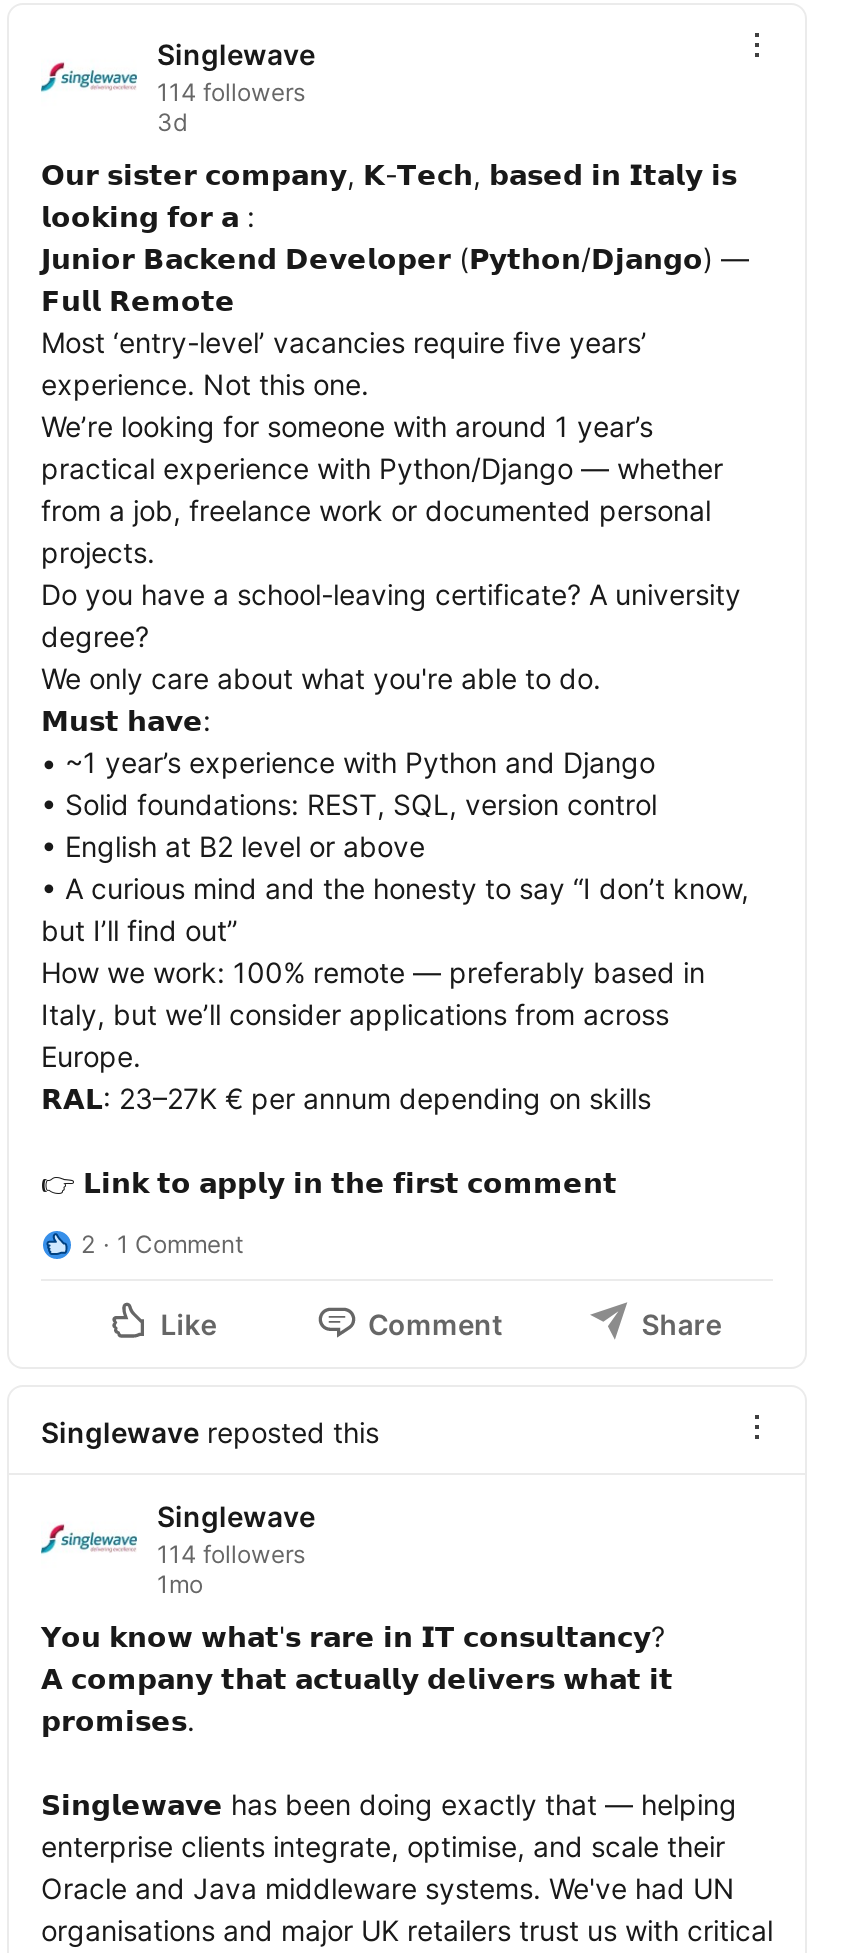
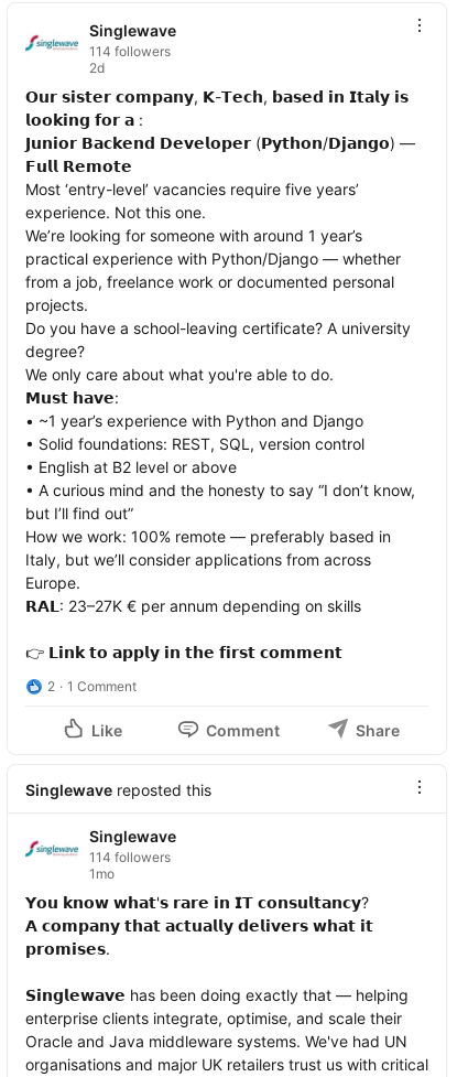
[157,108,187,138] 3d -> [89,60,105,76] 2d

